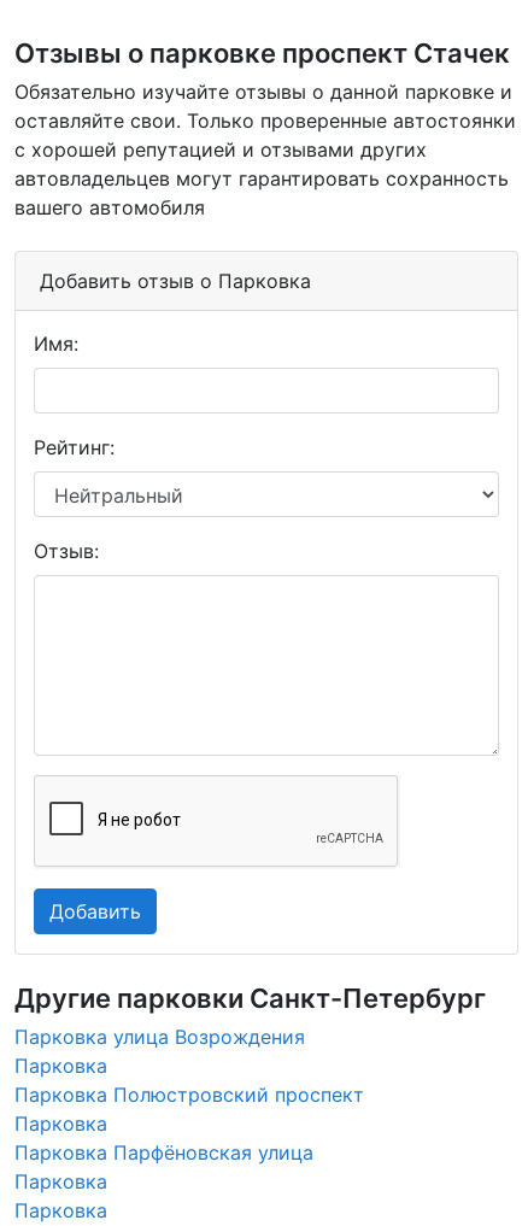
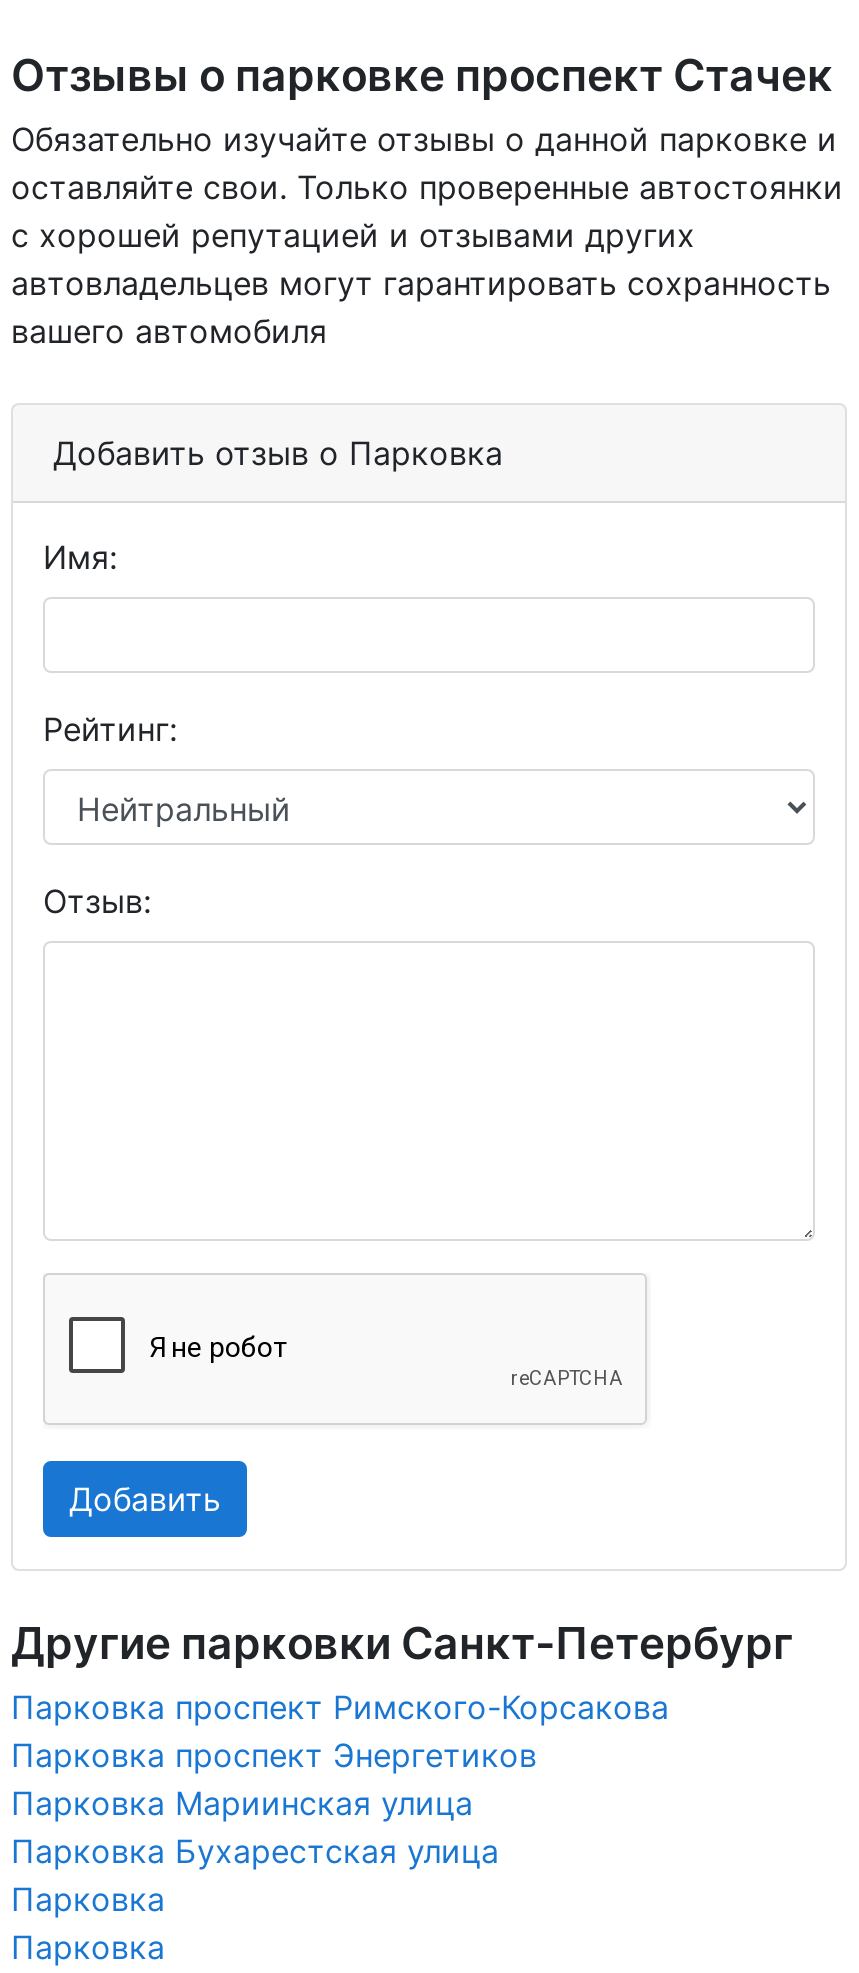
[14,1025,364,1165] Парковка улица Возрождения | Парковка | Парковка Полюстровский проспект | Парковка | Парковка Парфёновская улица -> [11,1687,669,1871] Парковка проспект Римского-Корсакова | Парковка проспект Энергетиков | Парковка Мариинская улица | Парковка Бухарестская улица

